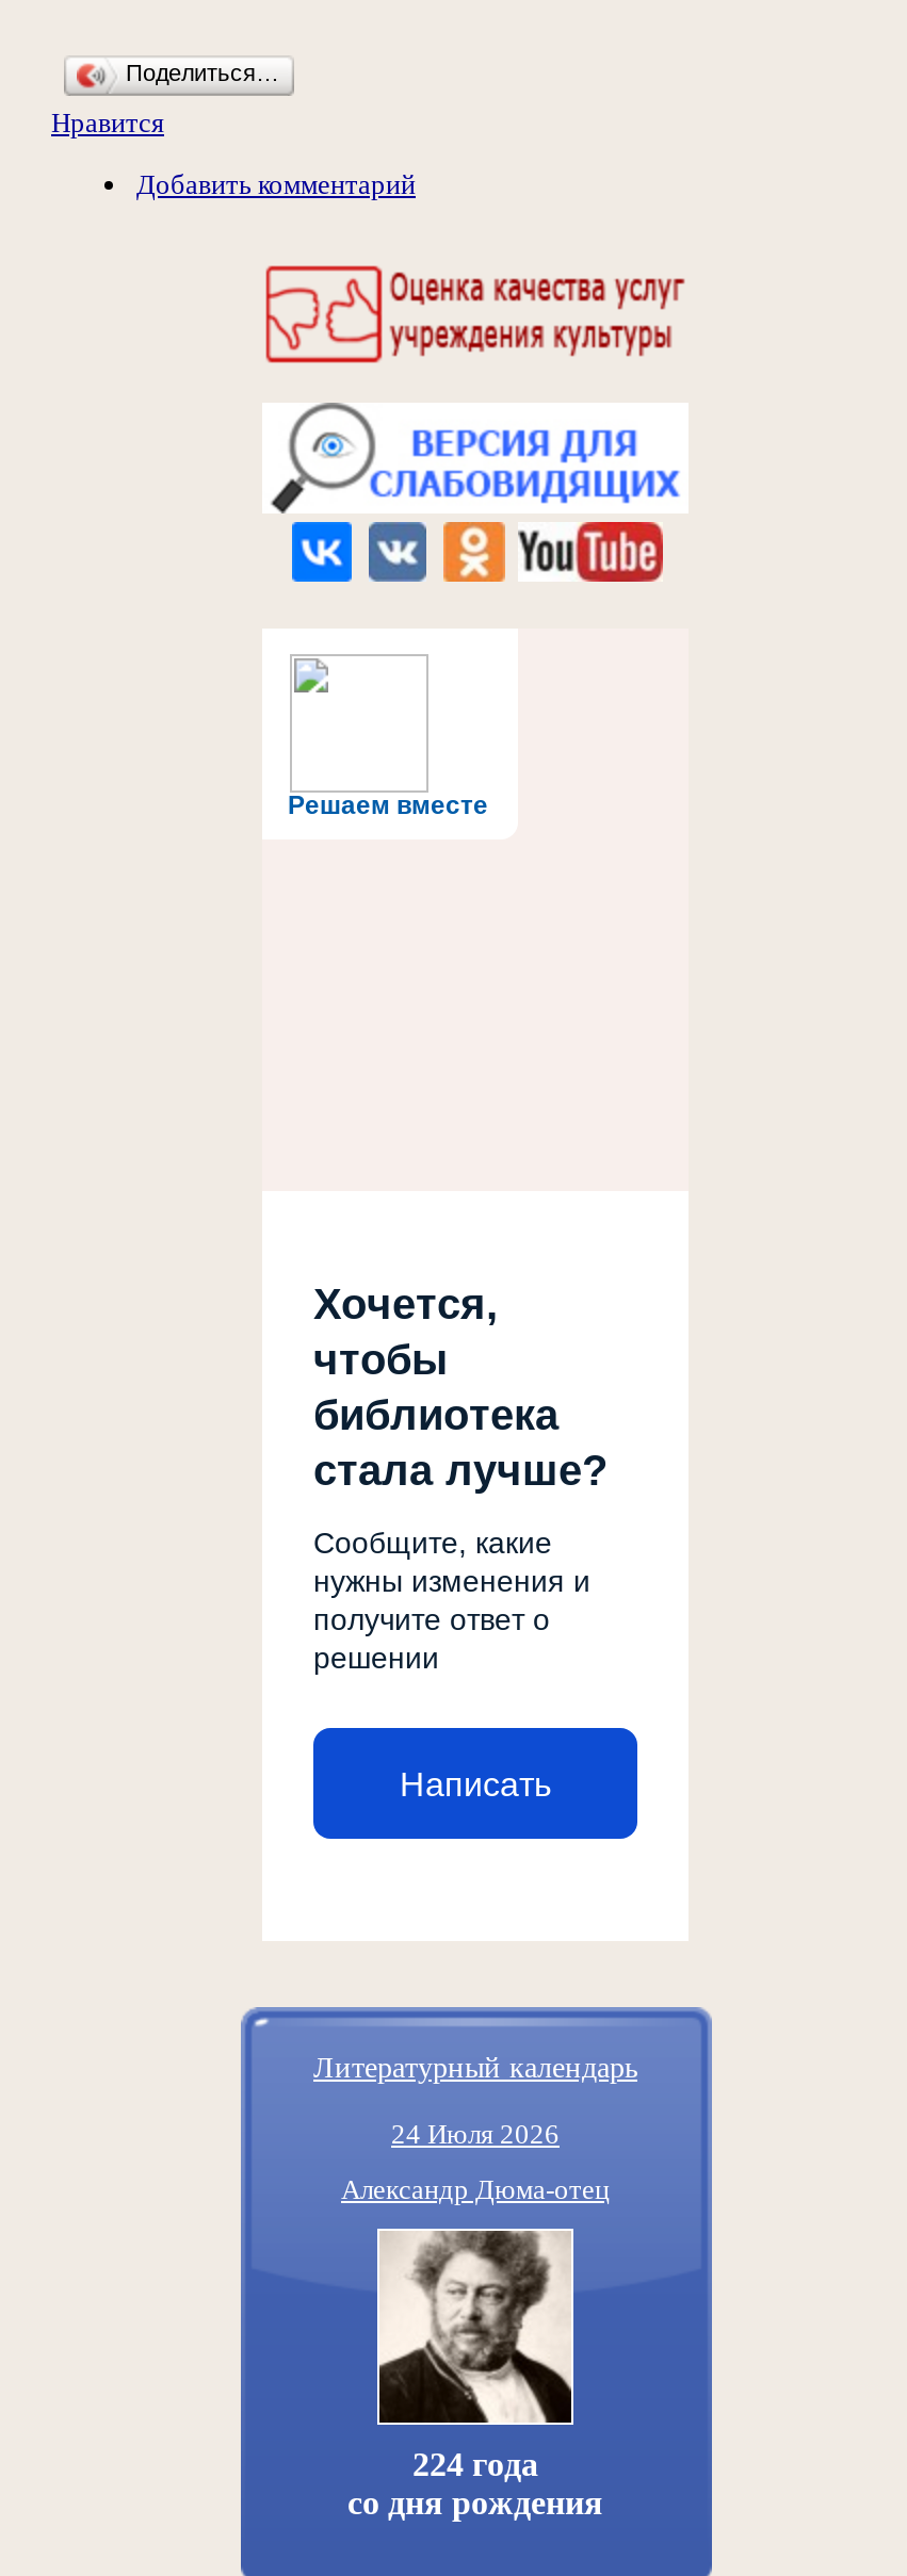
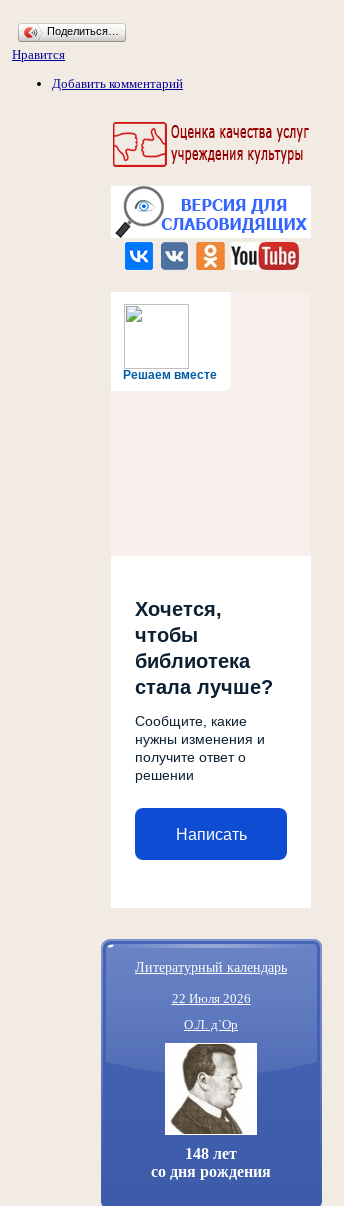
[391,2118,560,2150] 24 Июля 2026 -> [171,991,250,1006] 22 Июля 2026
[341,2173,610,2205] Александр Дюма-отец -> [184,1017,238,1032] О.Л. д`Ор
[377,2229,573,2482] [image] | 224 года -> [165,1043,257,1162] [image] | 148 лет

